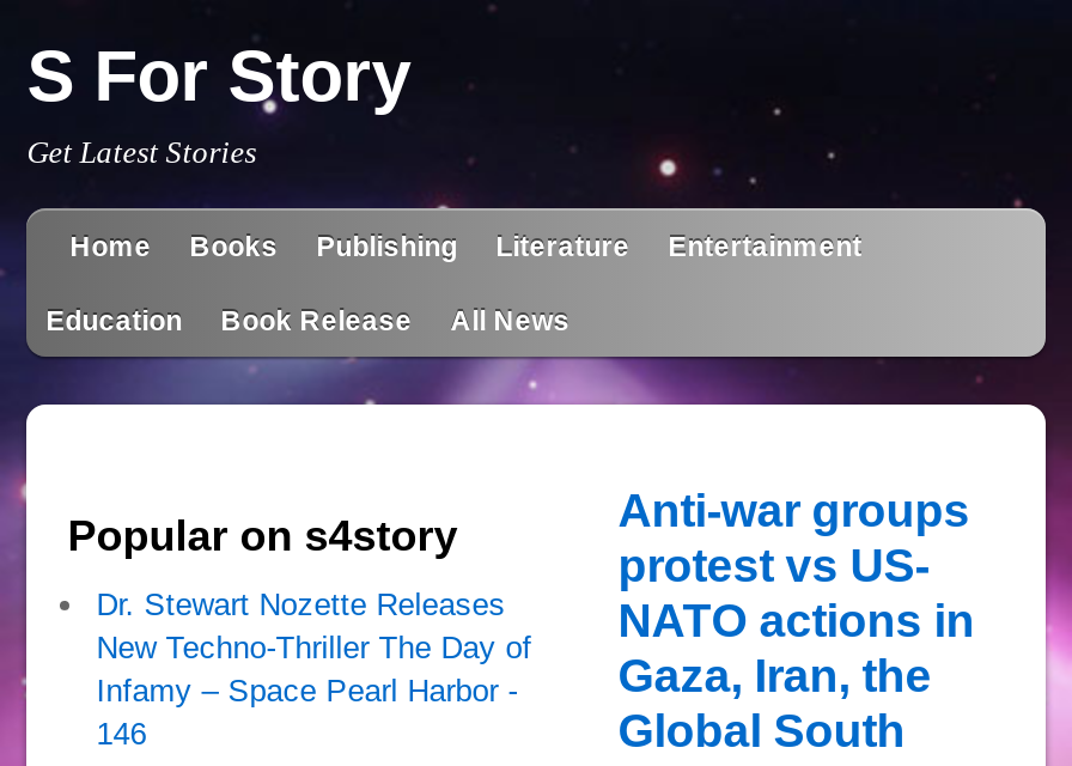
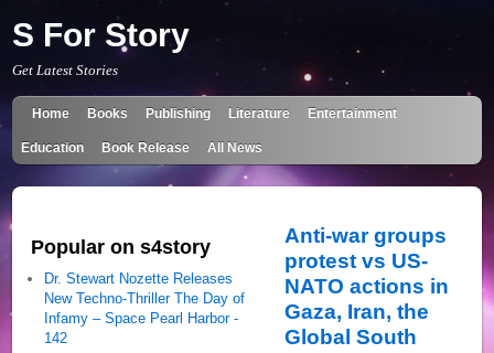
[96,716,146,752] 146 -> [44,330,67,346] 142

